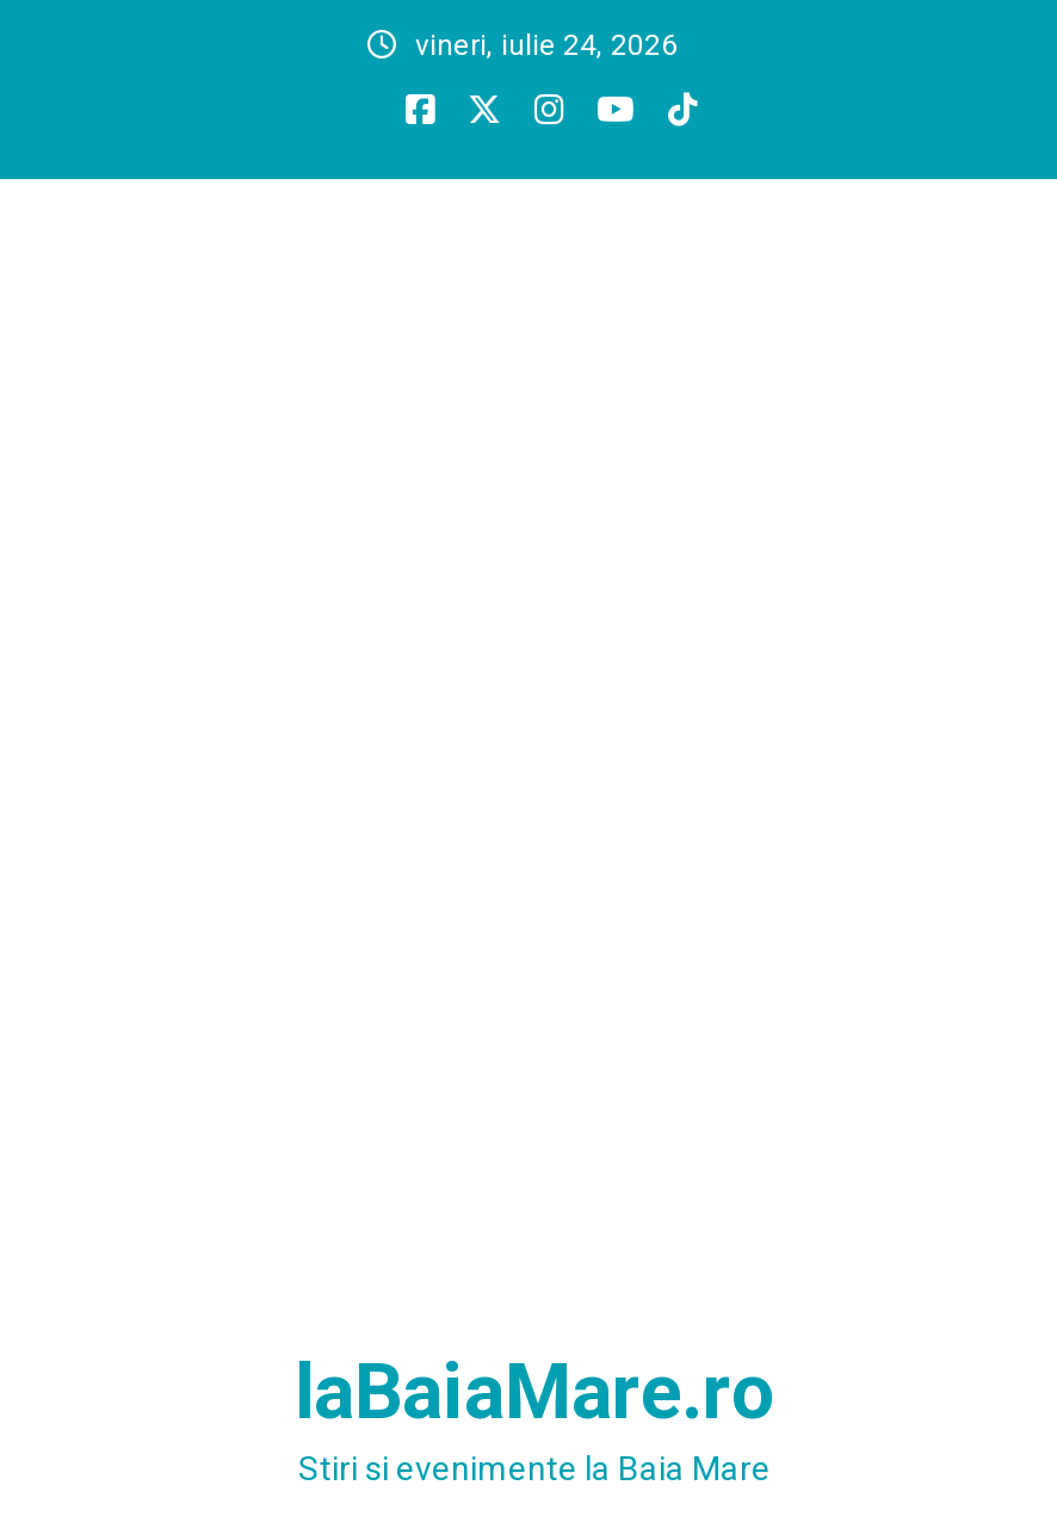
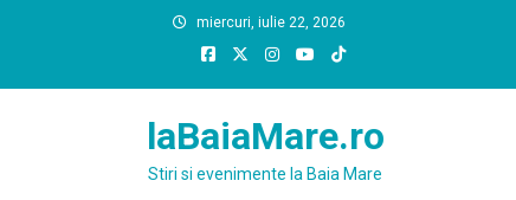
[415,29,678,62] vineri, iulie 24, 2026 -> [196,14,346,31] miercuri, iulie 22, 2026

